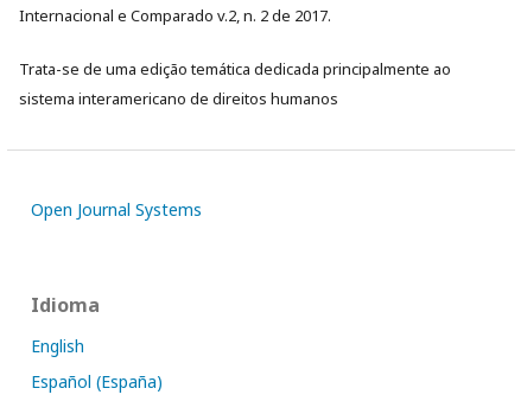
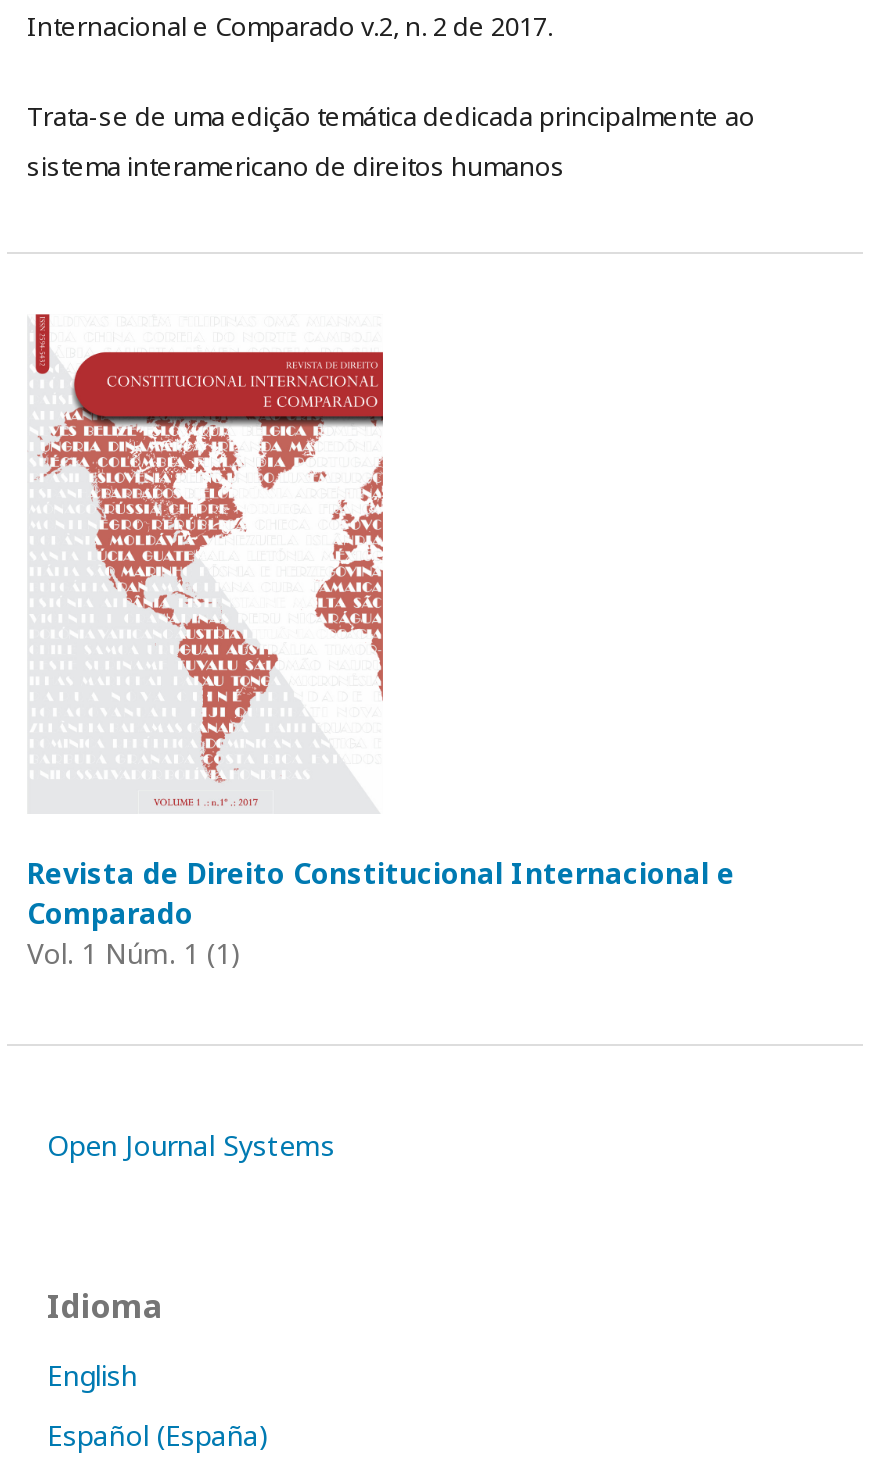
none -> [27,312,735,972] [image] | Revista de Direito Constitucional Internacional e | Comparado | Vol. 1 Núm. 1 (1)

